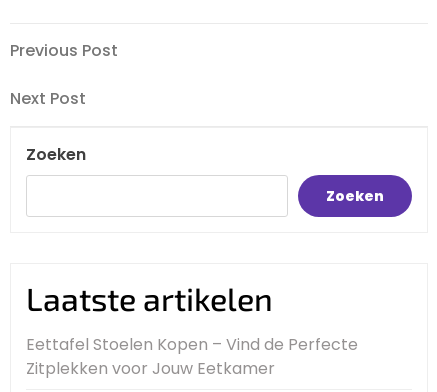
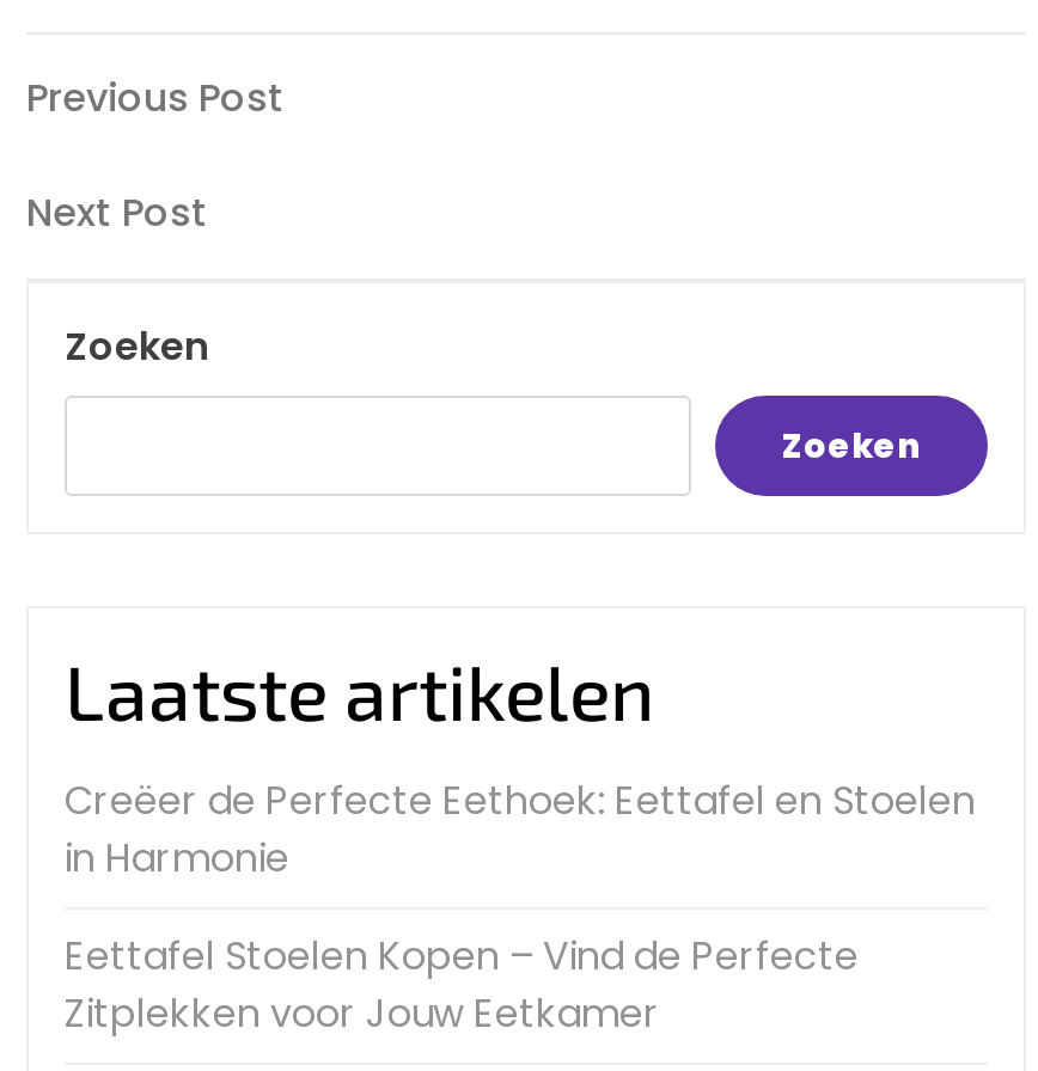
none -> [65,774,976,887] Creëer de Perfecte Eethoek: Eettafel en Stoelen | in Harmonie

